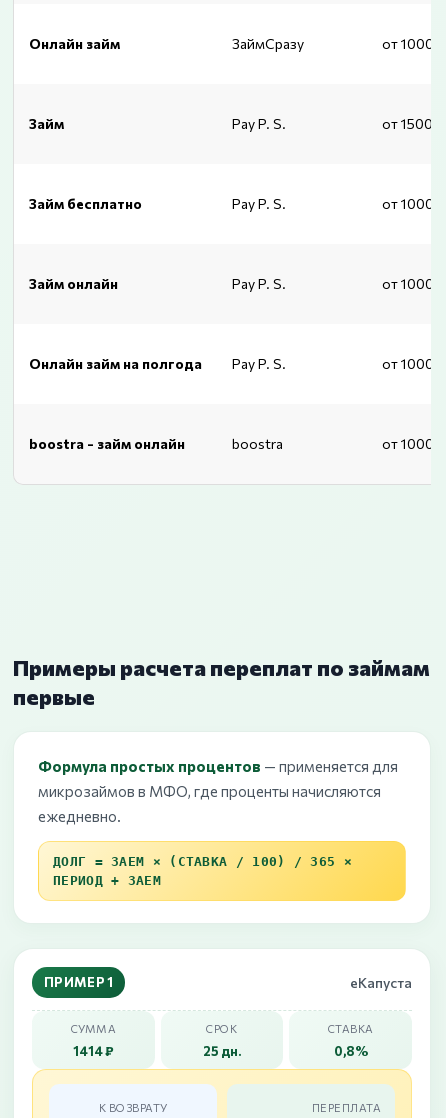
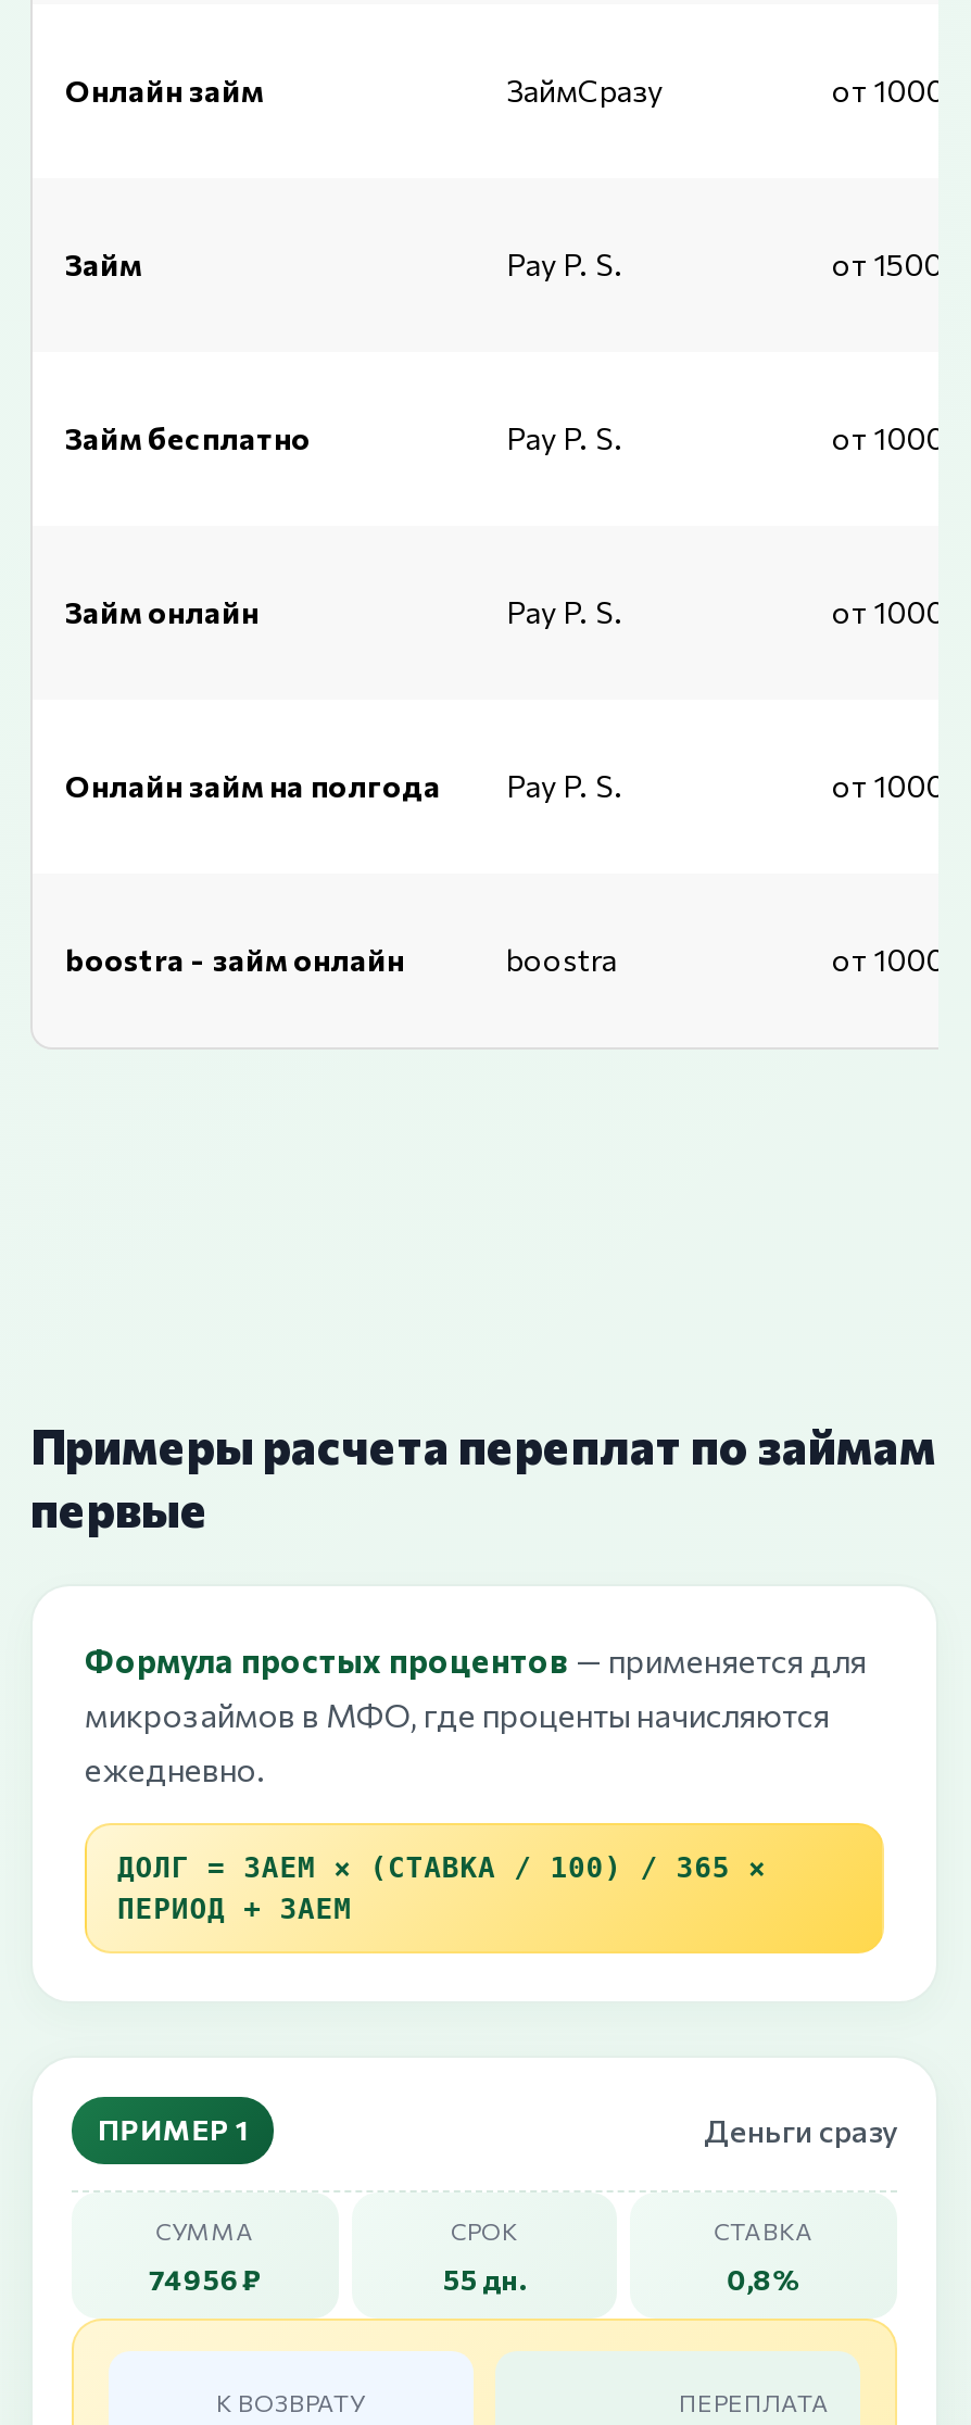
[350,974,412,991] еКапуста -> [704,2112,897,2149] Деньги сразу
[73,1043,114,1059] 1414 ₽ -> [148,2262,261,2297] 74956 ₽
[203,1043,241,1059] 25 дн. -> [443,2262,526,2297] 55 дн.

